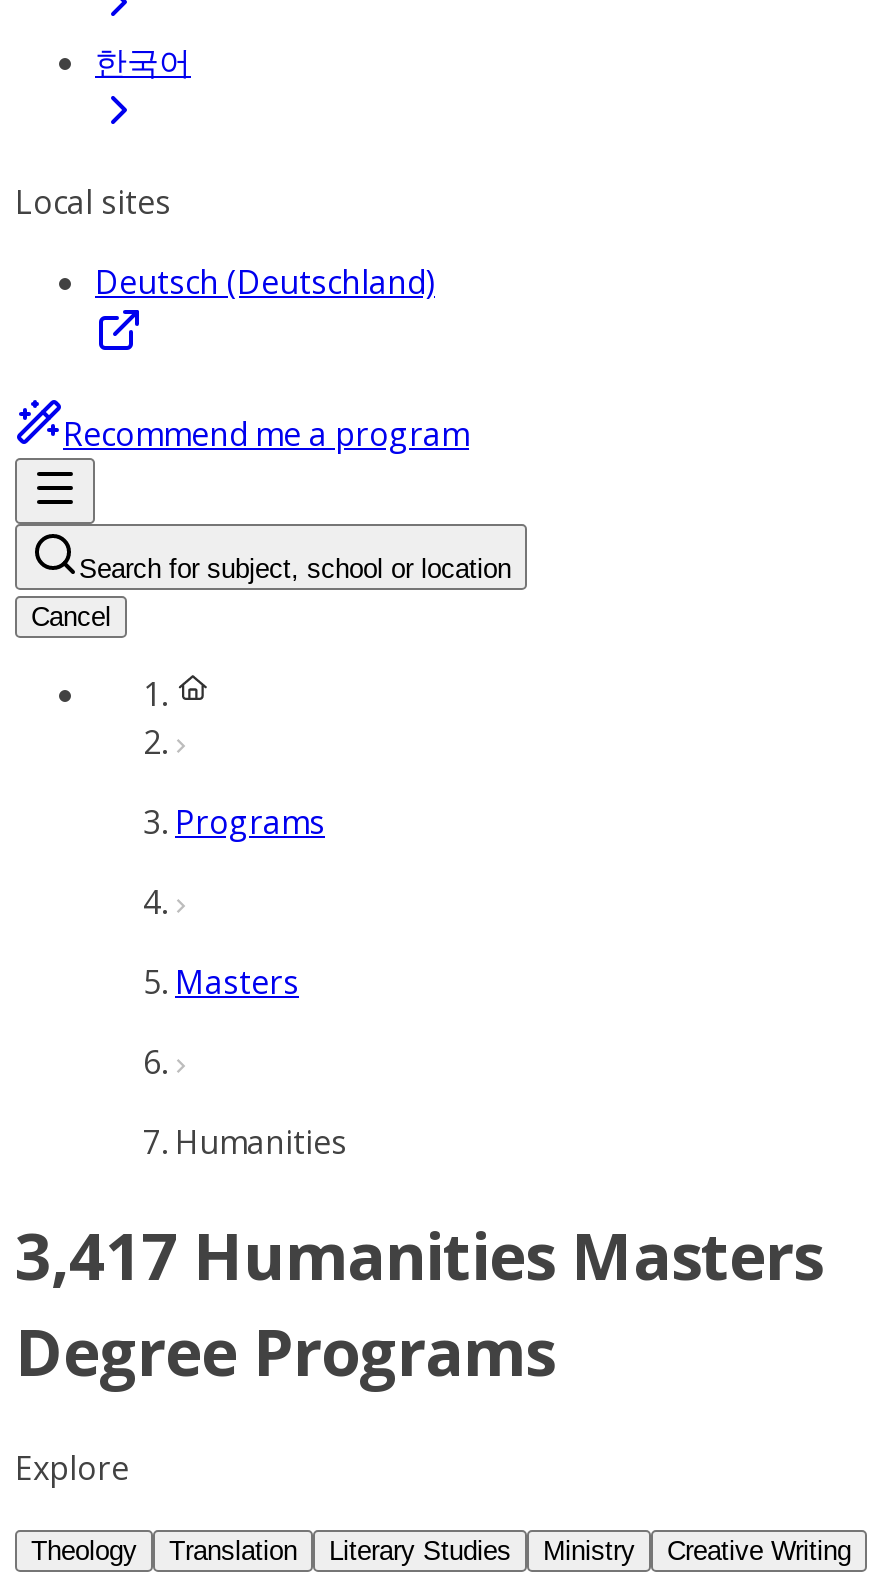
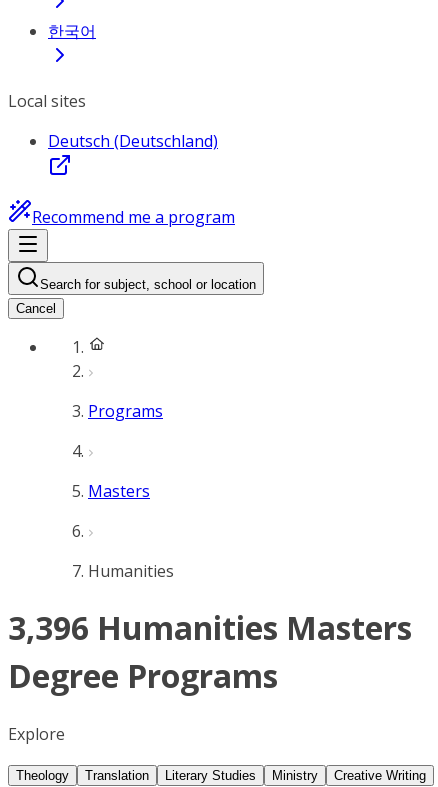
[15,1213,823,1299] 3,417 Humanities Masters -> [8,606,412,649] 3,396 Humanities Masters

